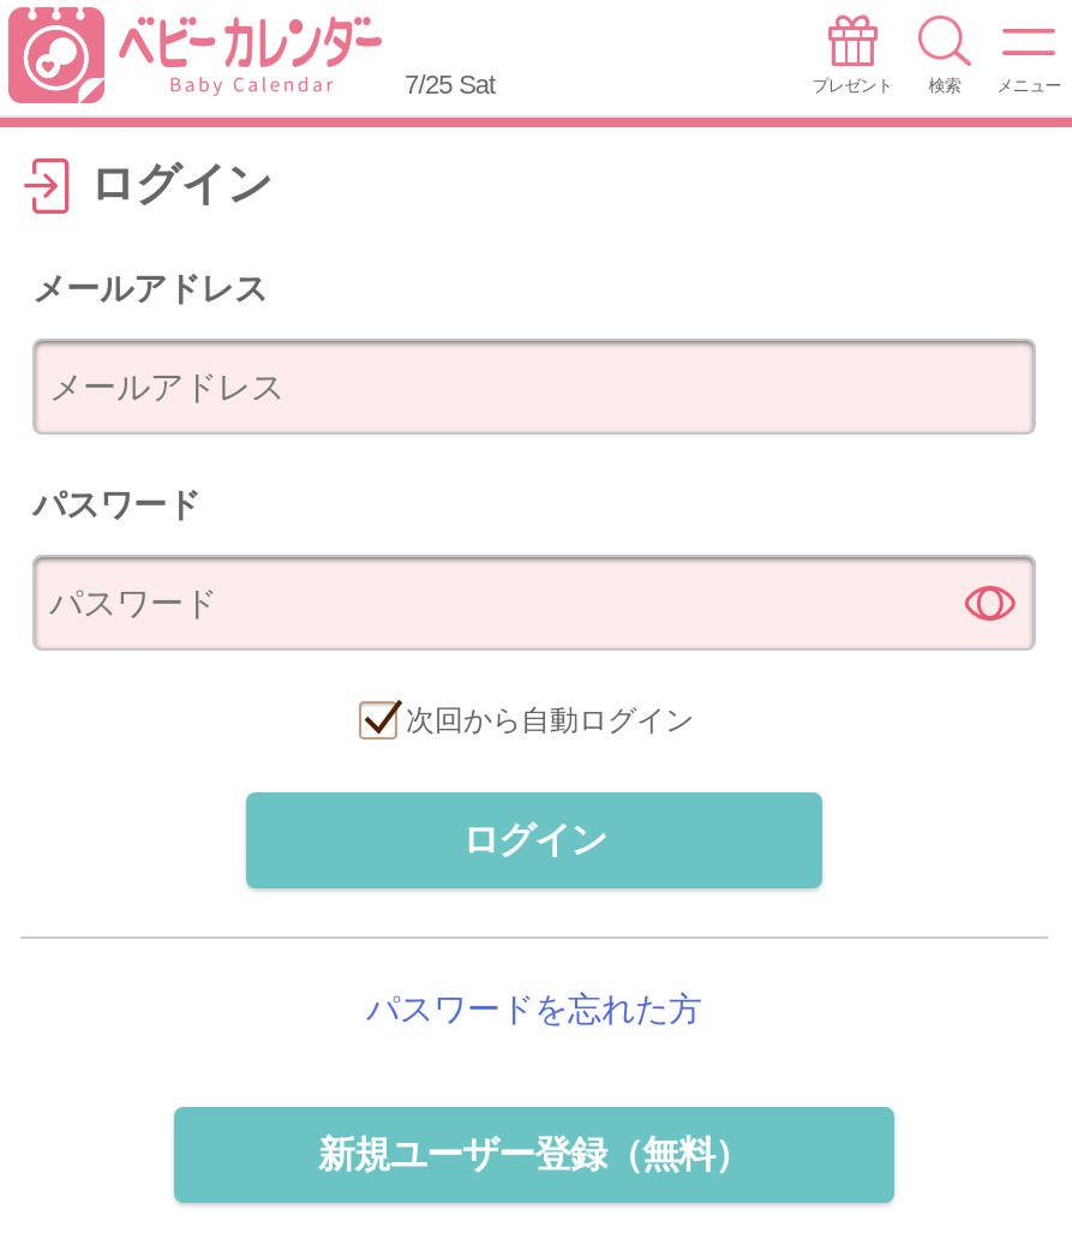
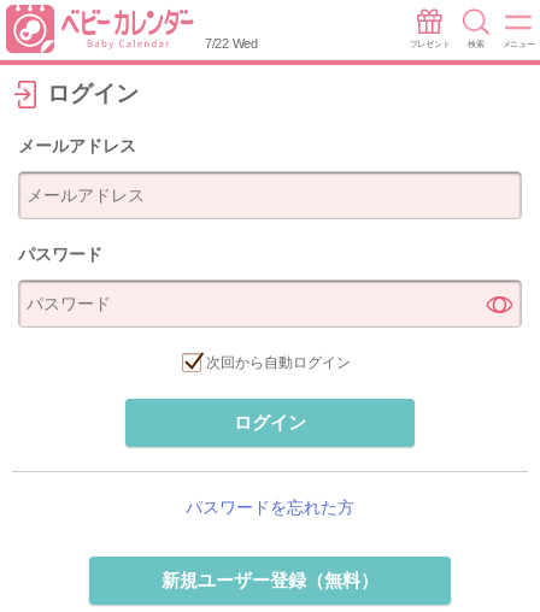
[405,70,495,98] 7/25 Sat -> [205,36,258,51] 7/22 Wed

